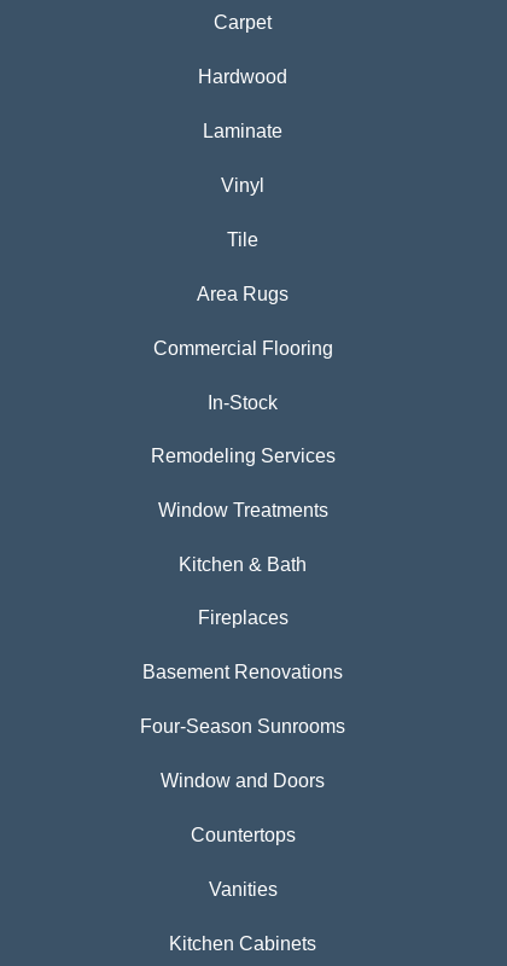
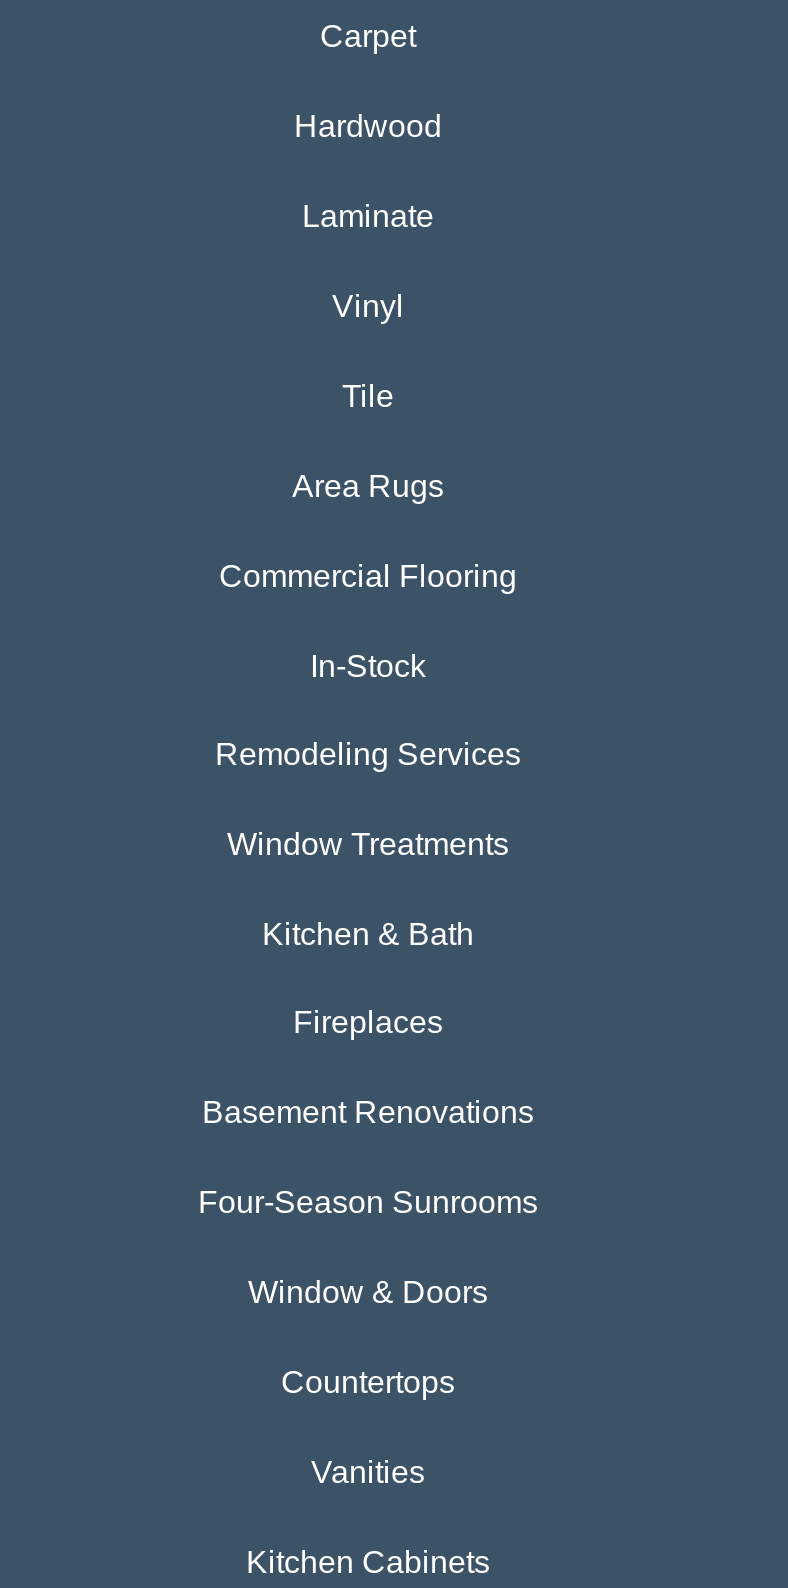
[161,771,325,792] Window and Doors -> [248,1276,488,1310] Window & Doors

